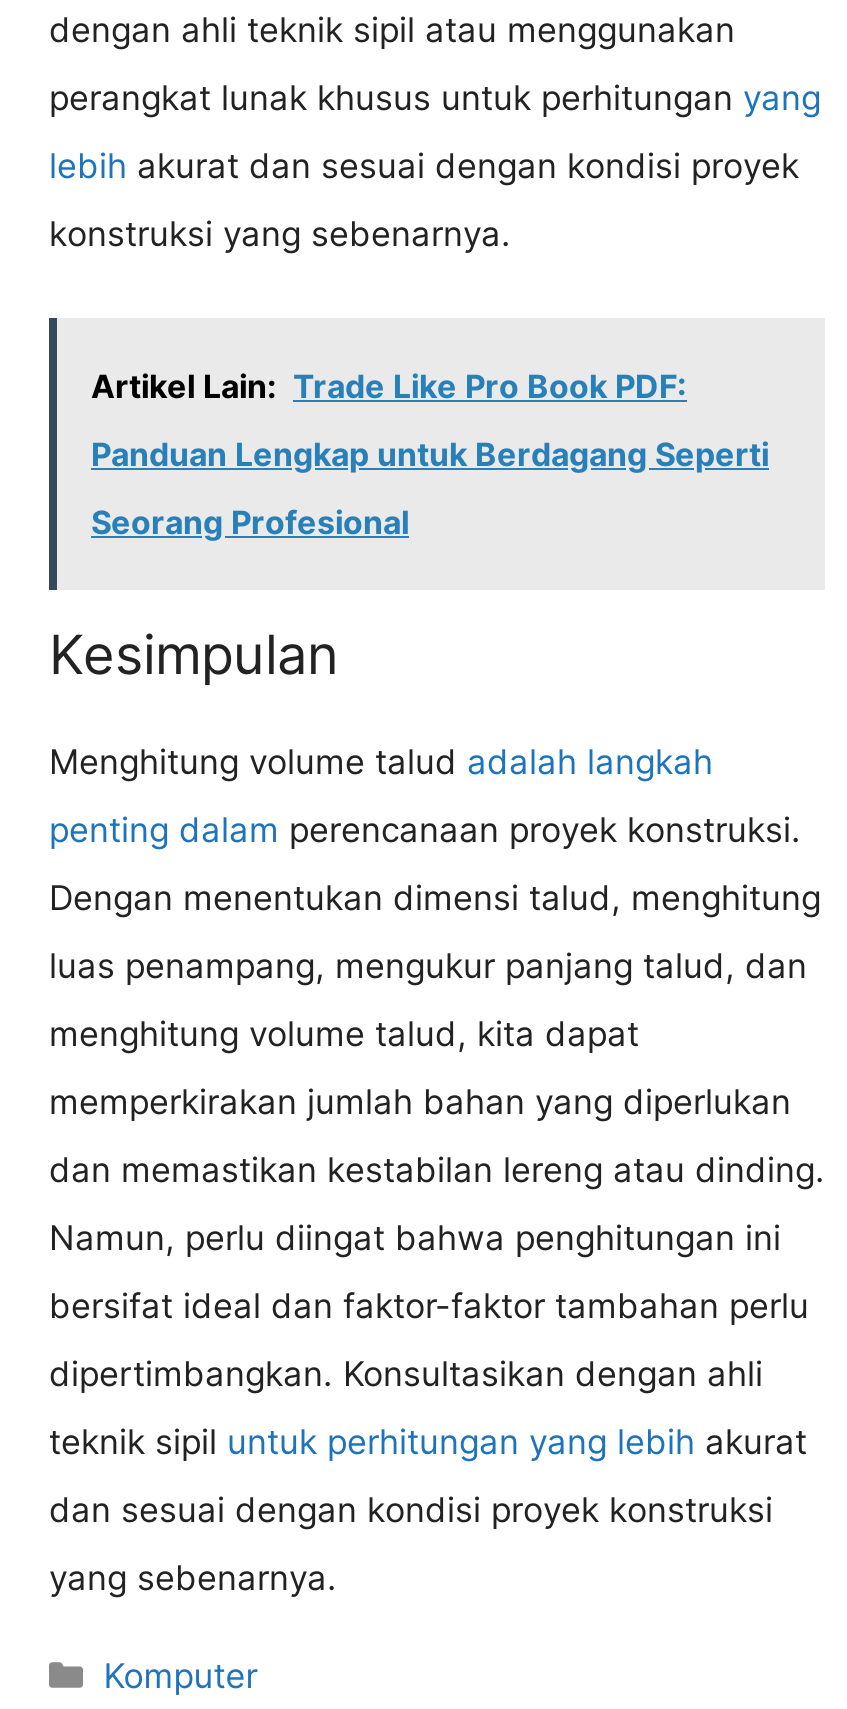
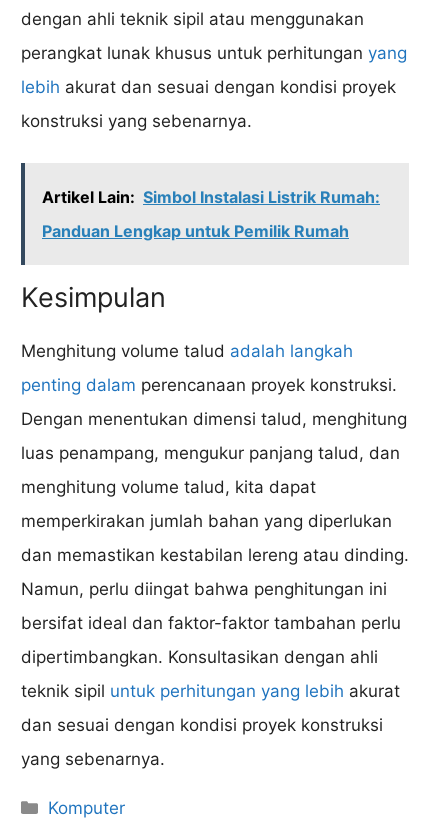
[91,366,769,542] Artikel Lain: Trade Like Pro Book PDF: | Panduan Lengkap untuk Berdagang Seperti | Seorang Profesional -> [42,187,380,241] Artikel Lain: Simbol Instalasi Listrik Rumah: | Panduan Lengkap untuk Pemilik Rumah

